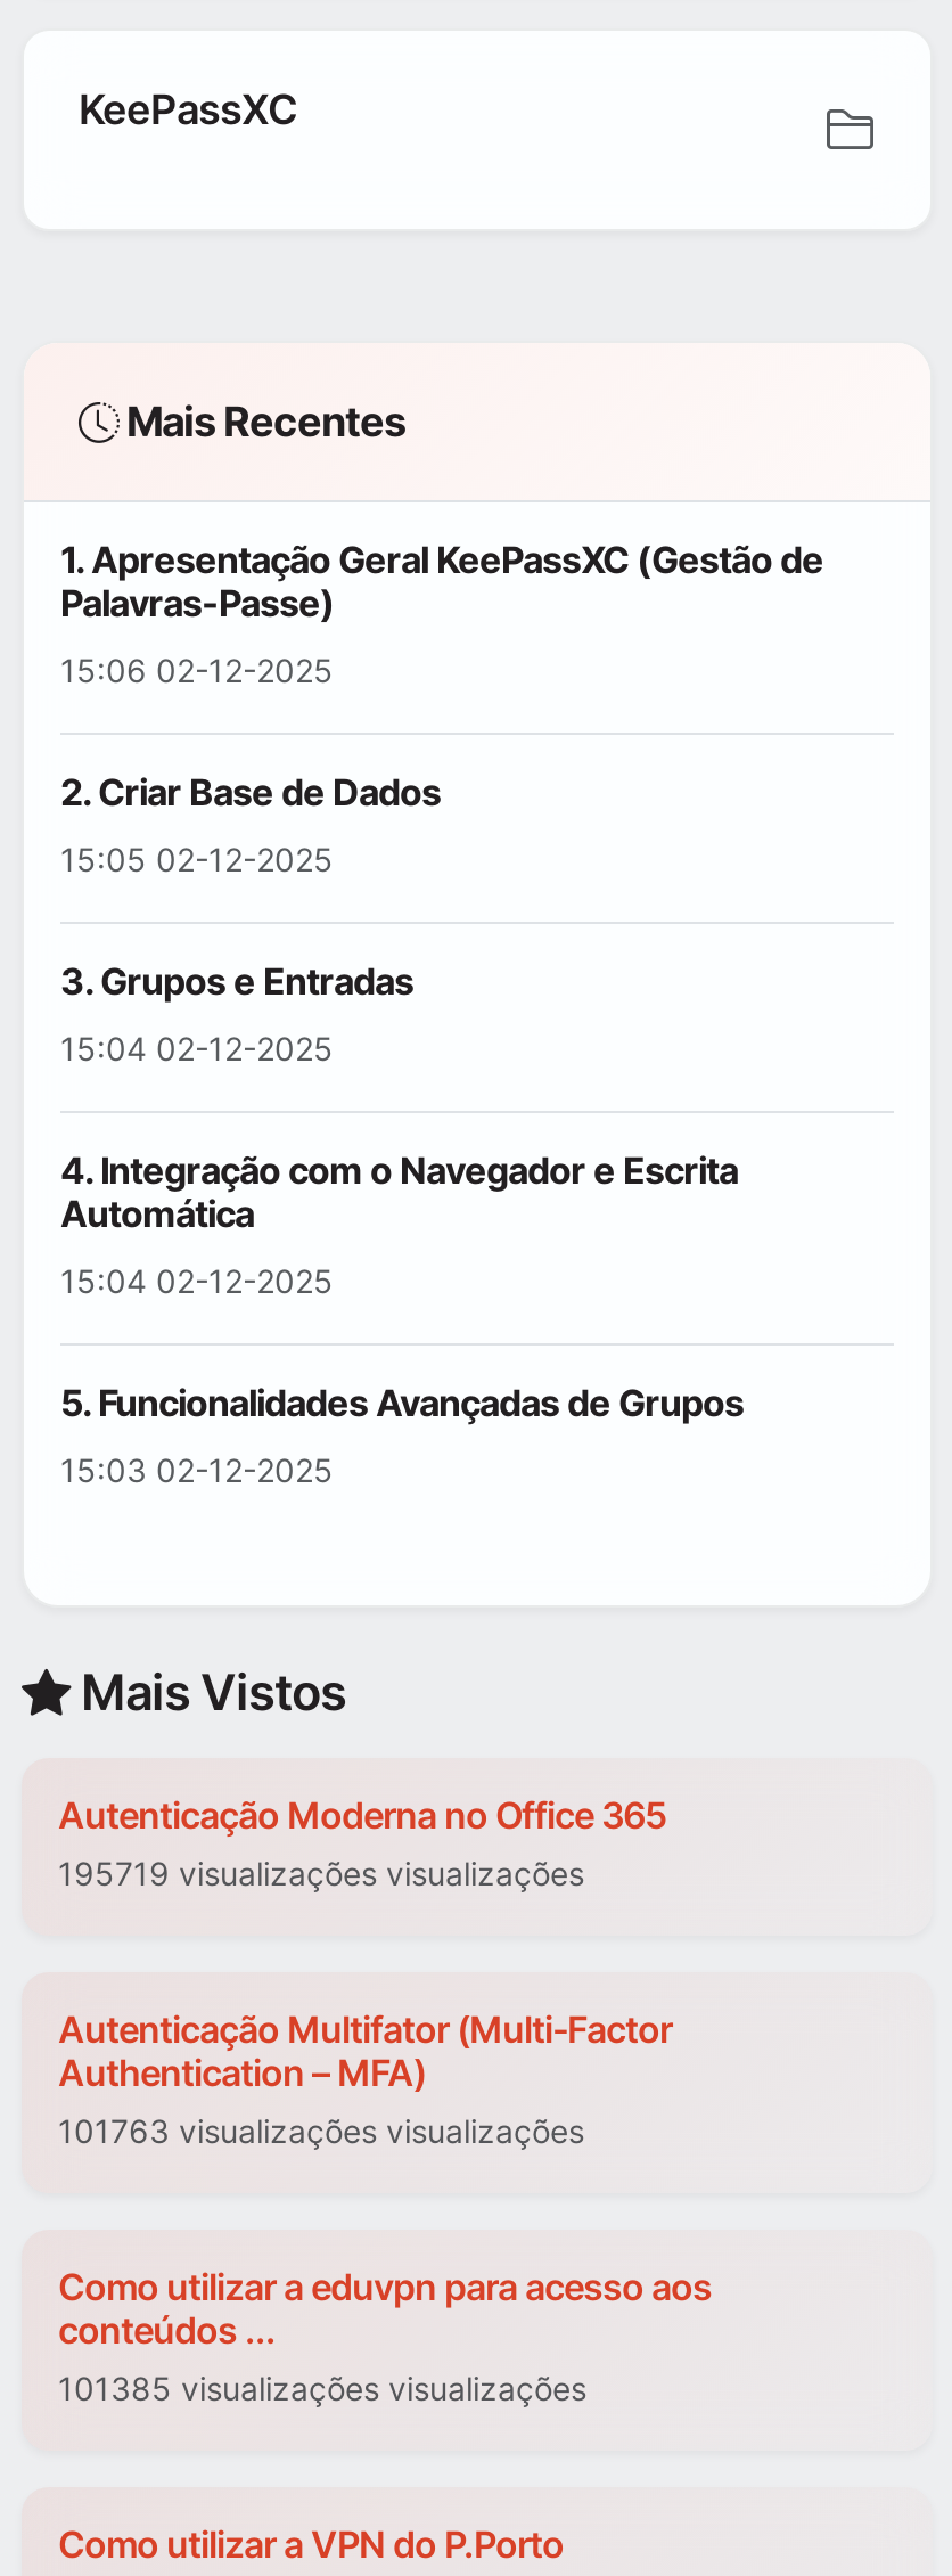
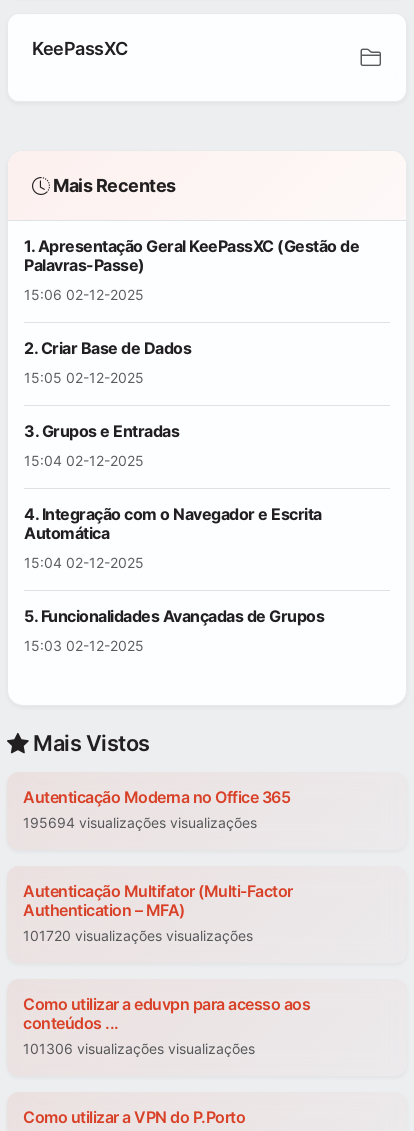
[58,1855,584,1894] 195719 visualizações visualizações -> [23,814,257,831] 195694 visualizações visualizações
[58,2112,584,2151] 101763 visualizações visualizações -> [23,927,253,944] 101720 visualizações visualizações
[58,2370,586,2409] 101385 visualizações visualizações -> [23,1040,255,1057] 101306 visualizações visualizações

